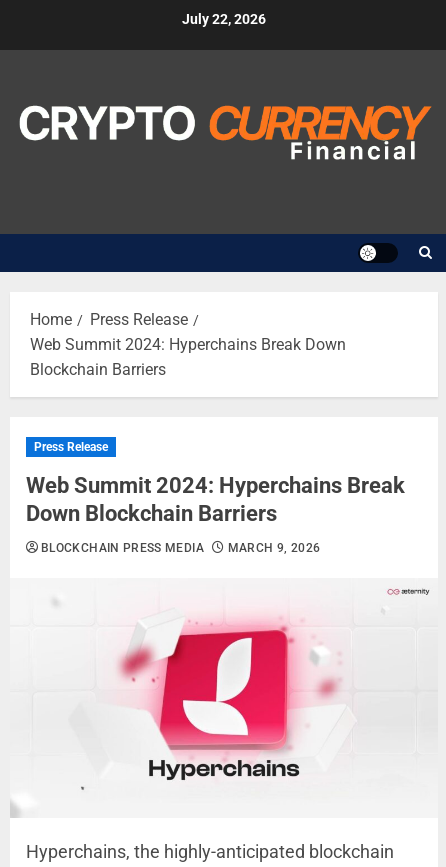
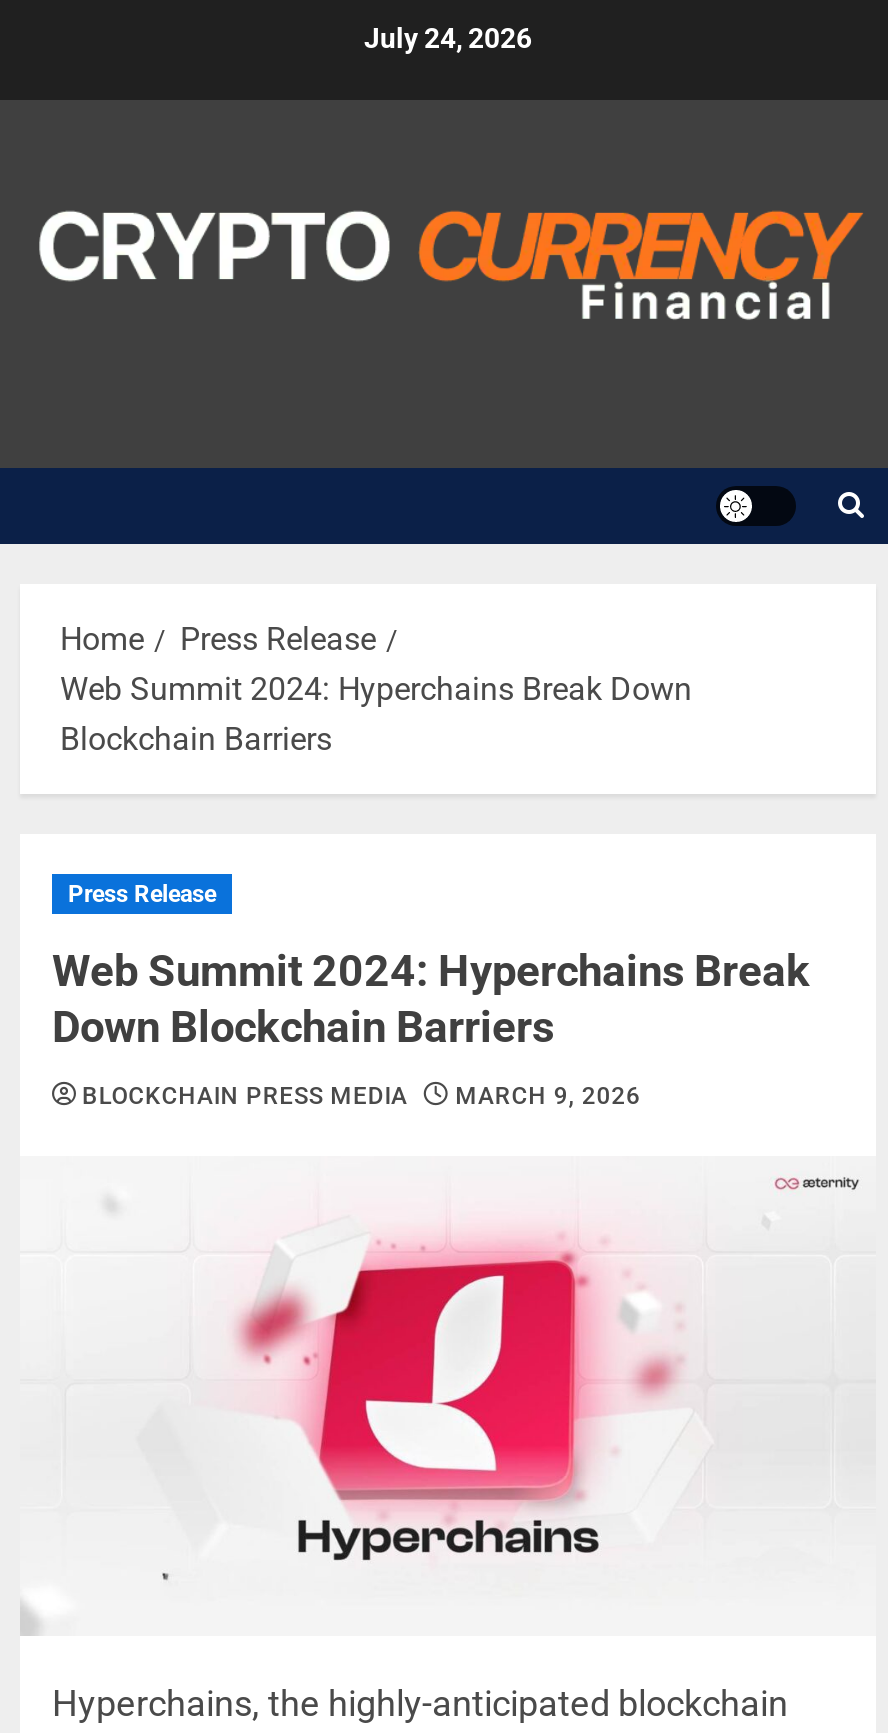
[182,10,266,26] July 22, 2026 -> [364,21,532,53] July 24, 2026

